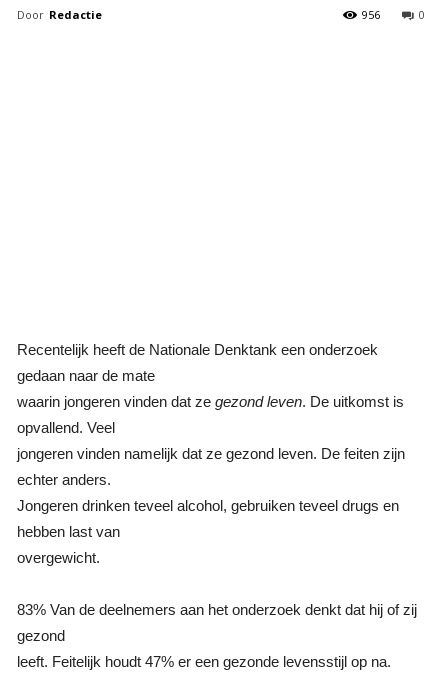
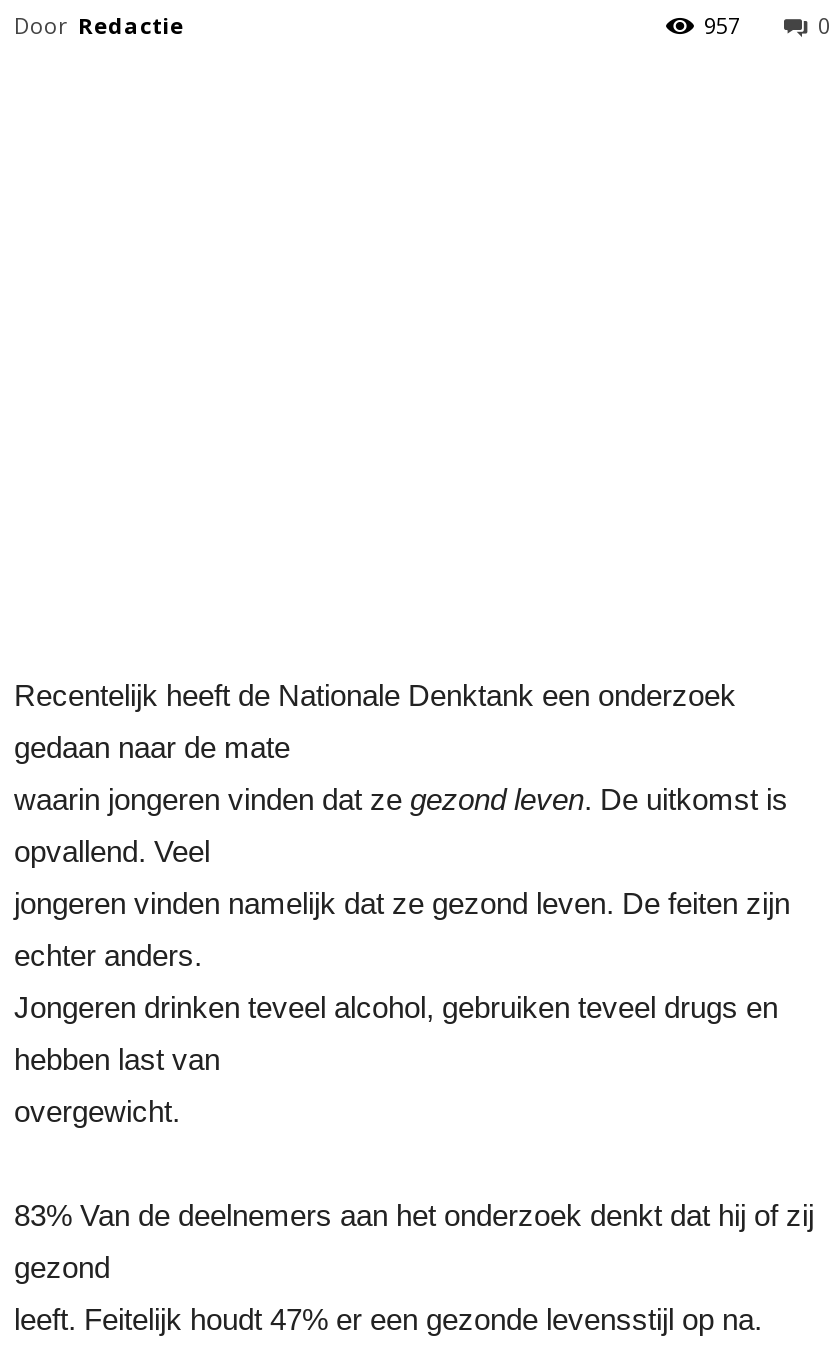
[362,7,380,22] 956 -> [704,10,740,40] 957

